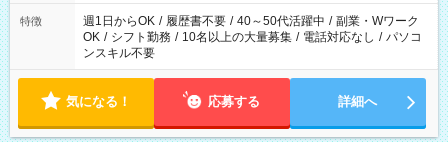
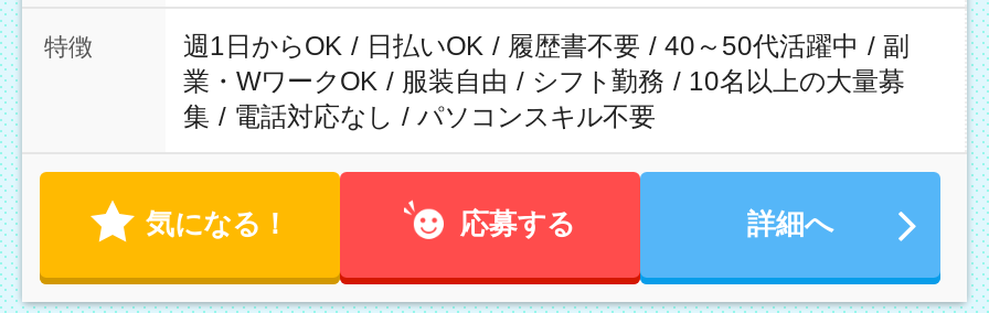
[83,14,422,60] 週1日からOK / 履歴書不要 / 40～50代活躍中 / 副業・Wワーク | OK / シフト勤務 / 10名以上の大量募集 / 電話対応なし / パソコ | ンスキル不要 -> [183,31,910,132] 週1日からOK / 日払いOK / 履歴書不要 / 40～50代活躍中 / 副 | 業・WワークOK / 服装自由 / シフト勤務 / 10名以上の大量募 | 集 / 電話対応なし / パソコンスキル不要

